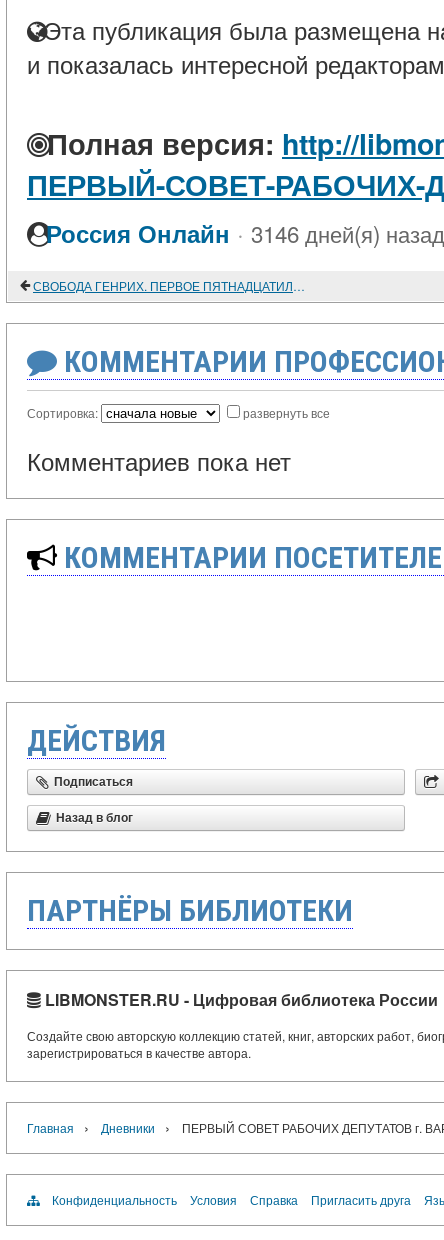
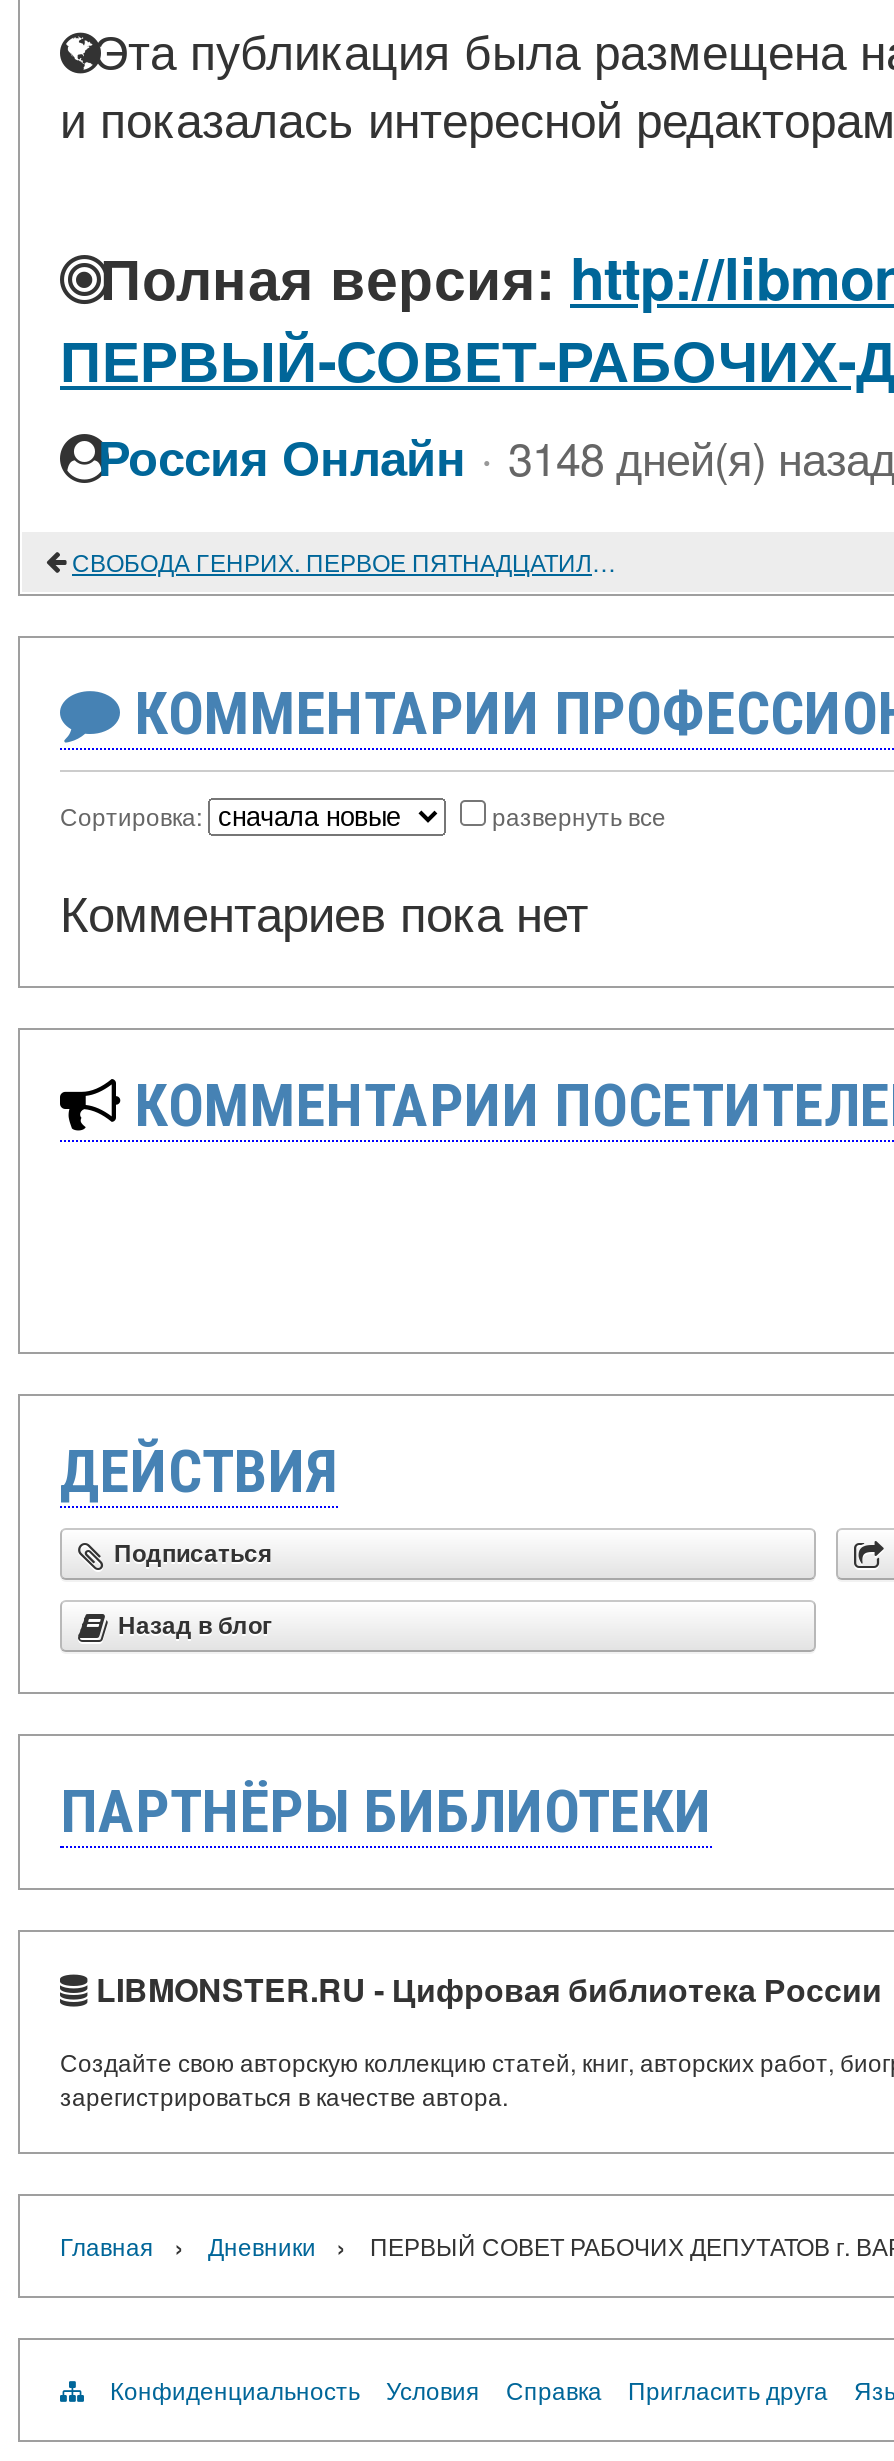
[46,215,444,251] Россия Онлайн · 3146 дней(я) назад -> [98,421,894,493] Россия Онлайн · 3148 дней(я) назад

